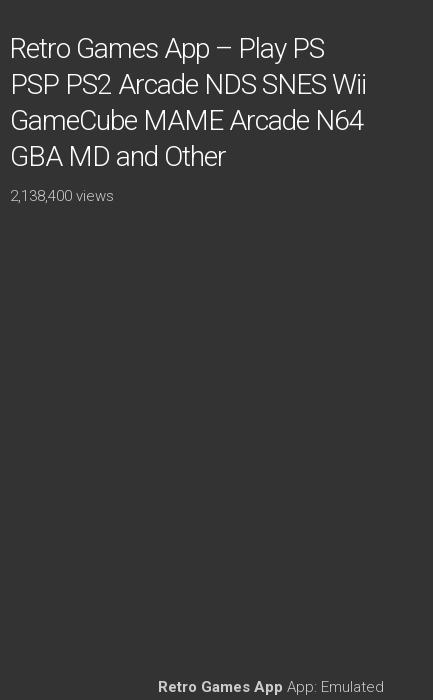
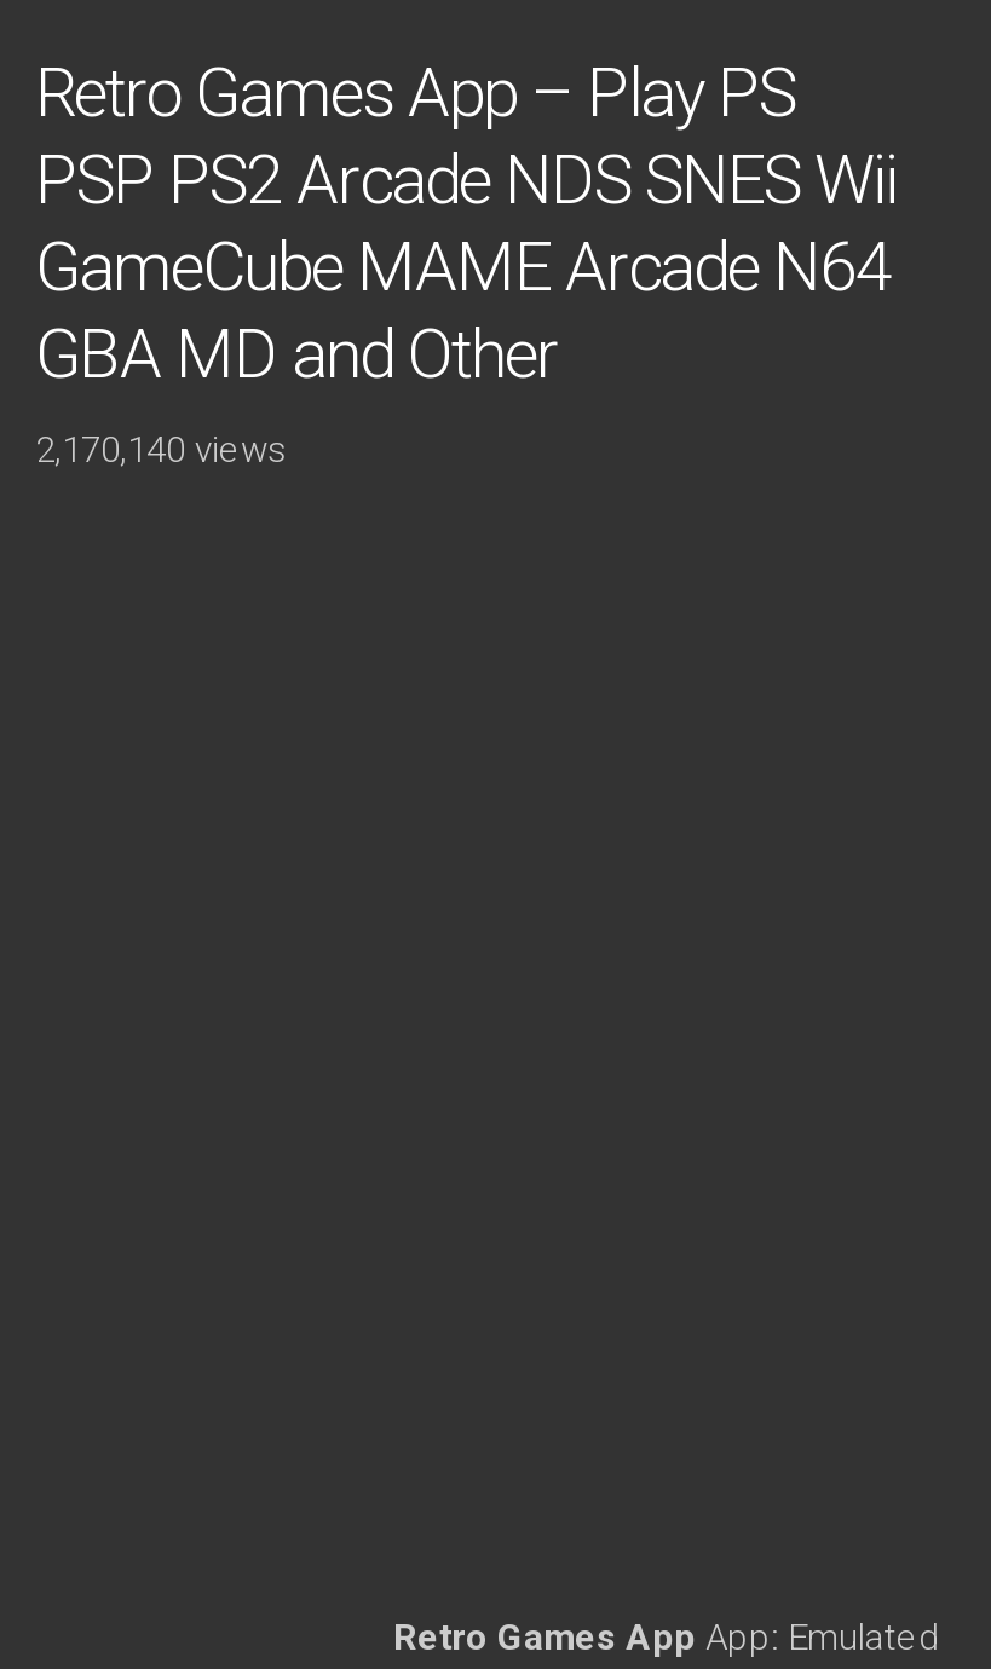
[10,187,114,205] 2,138,400 views -> [35,428,287,472] 2,170,140 views

